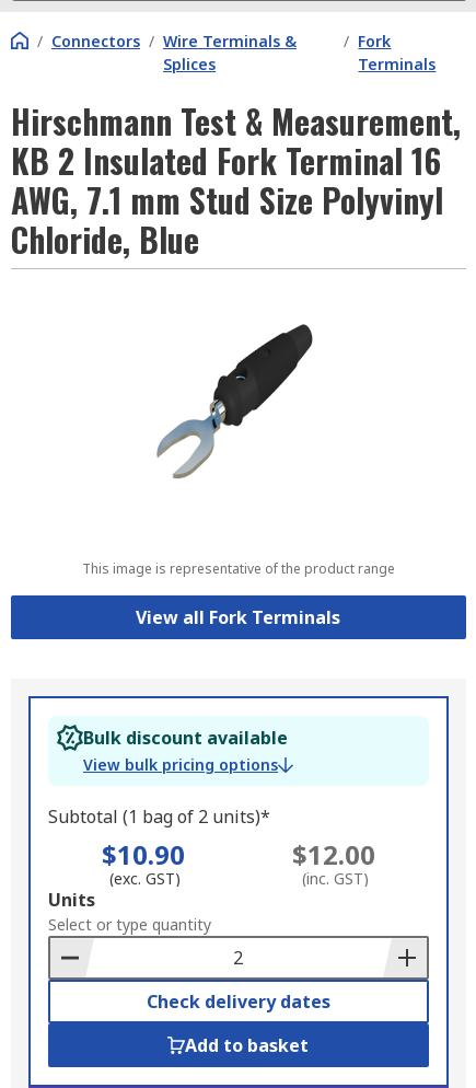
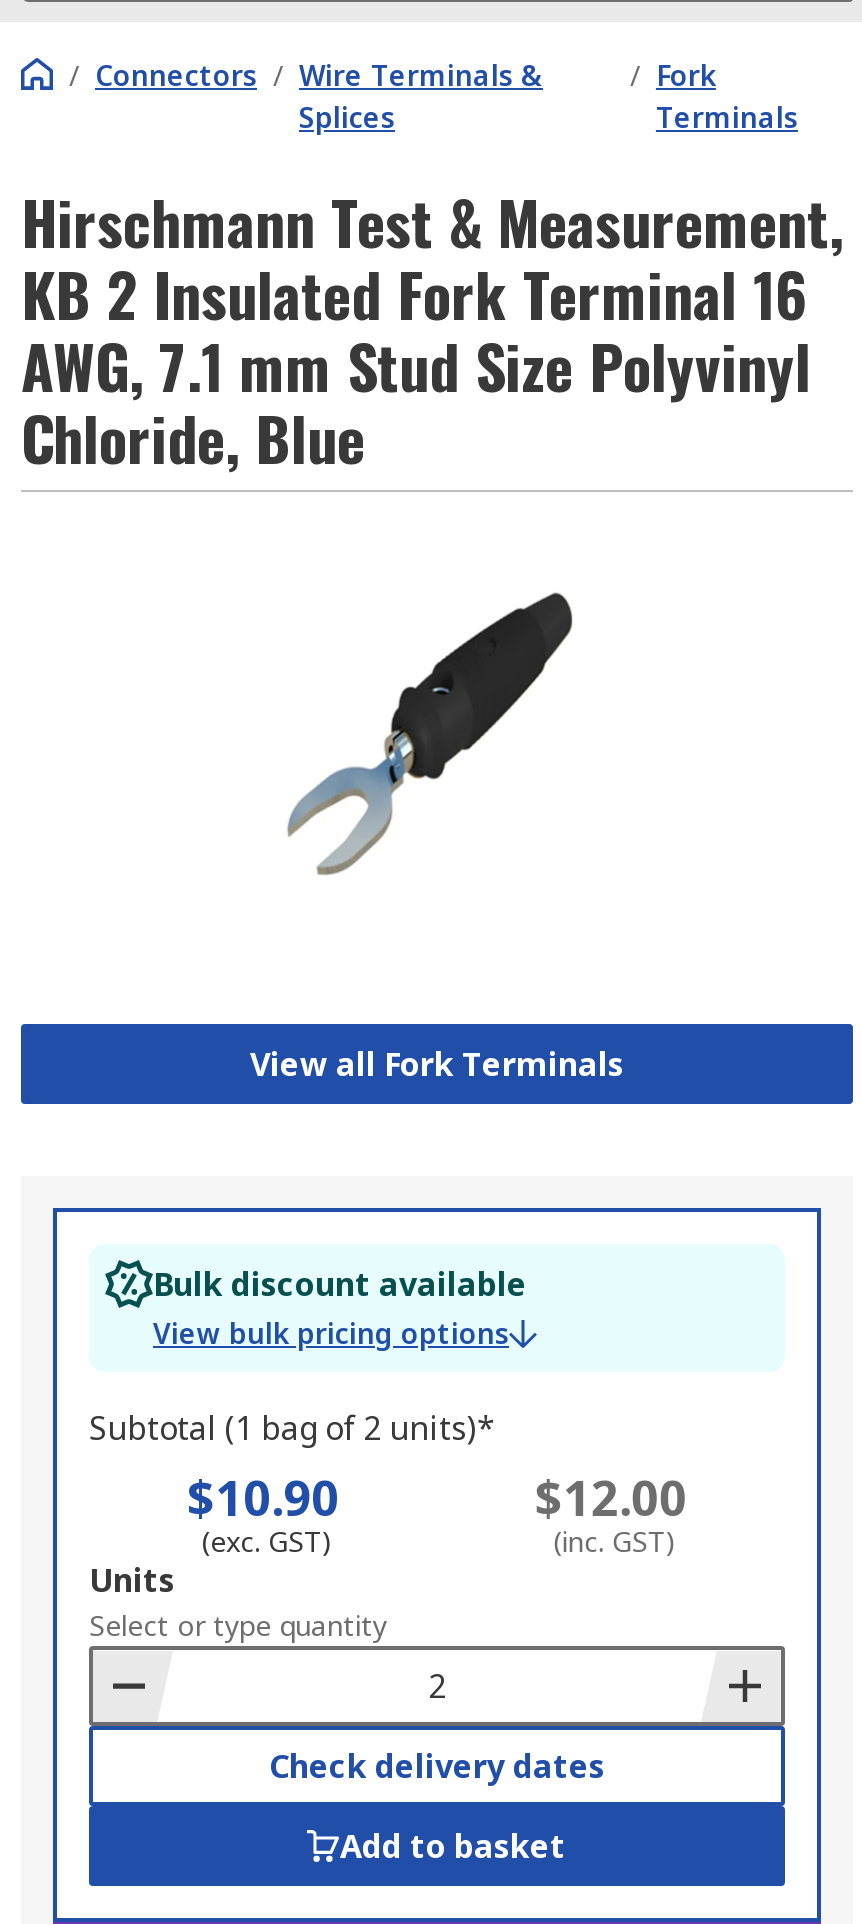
[82,560,395,578] This image is representative of the product range -> none

